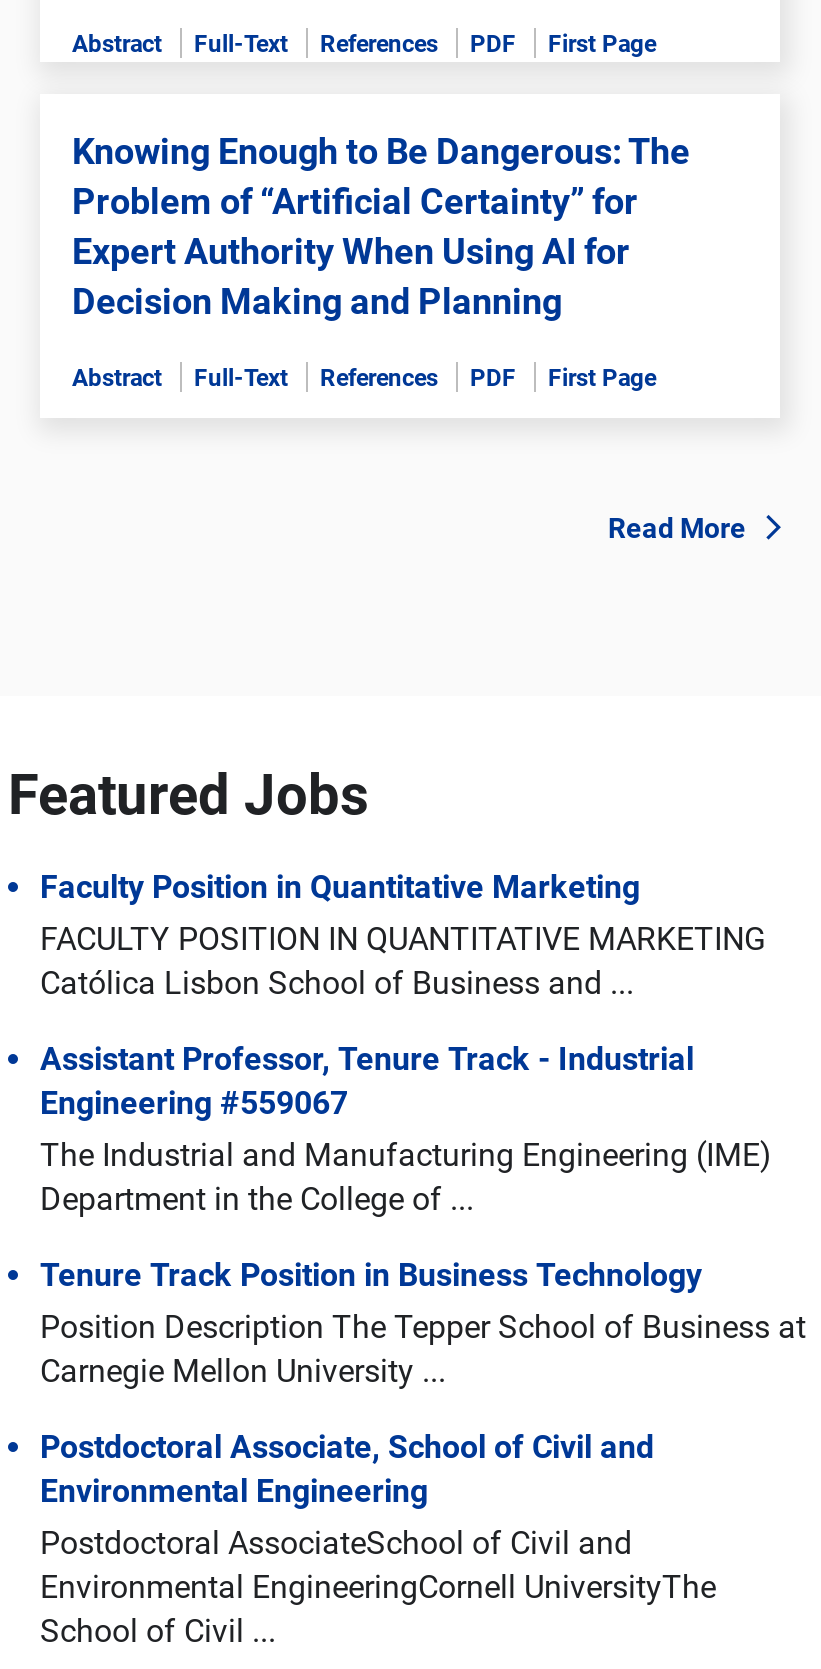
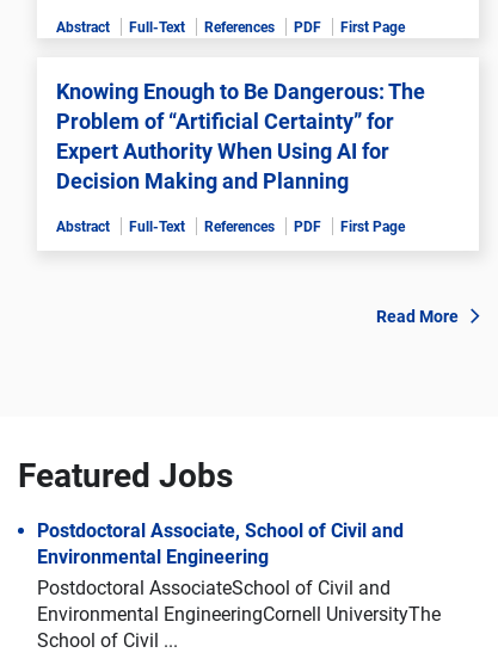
[40,868,806,1390] Faculty Position in Quantitative Marketing | FACULTY POSITION IN QUANTITATIVE MARKETING | Católica Lisbon School of Business and ... | Assistant Professor, Tenure Track - Industrial | Engineering #559067 | The Industrial and Manufacturing Engineering (IME) | Department in the College of ... | Tenure Track Position in Business Technology | Position Description The Tepper School of Business at | Carnegie Mellon University ... -> none

